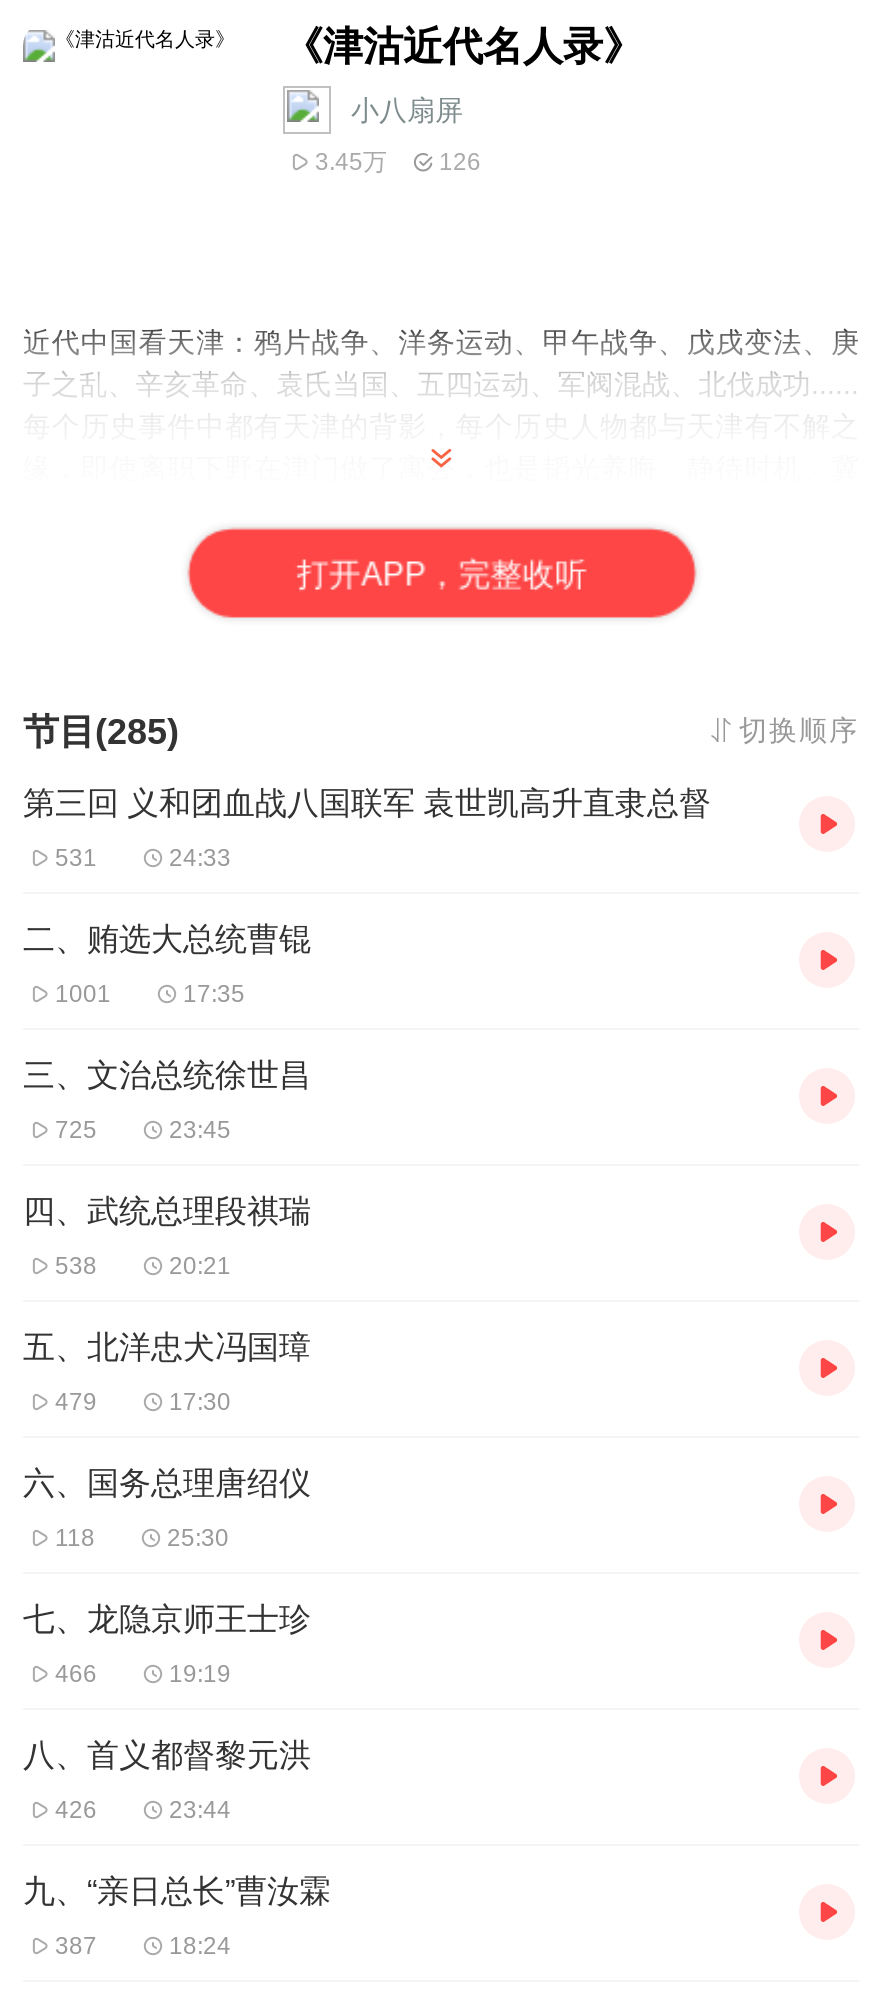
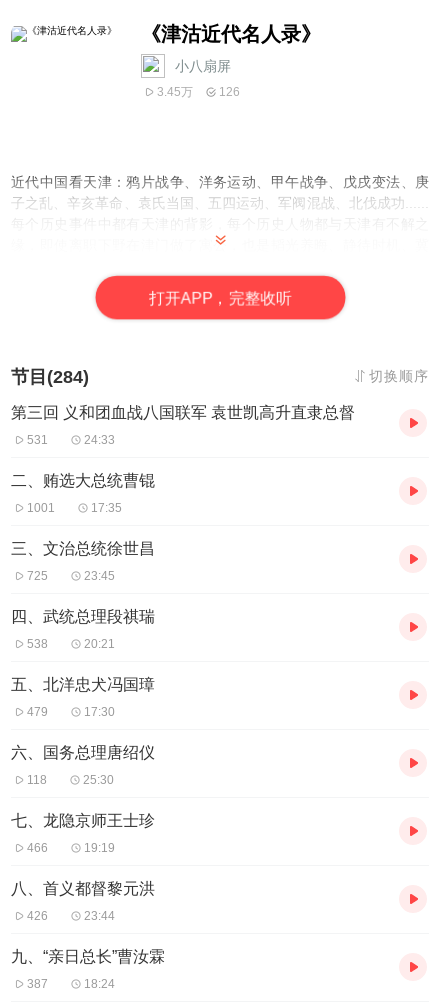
[23,712,179,752] 节目(285) -> [11,367,89,387] 节目(284)

